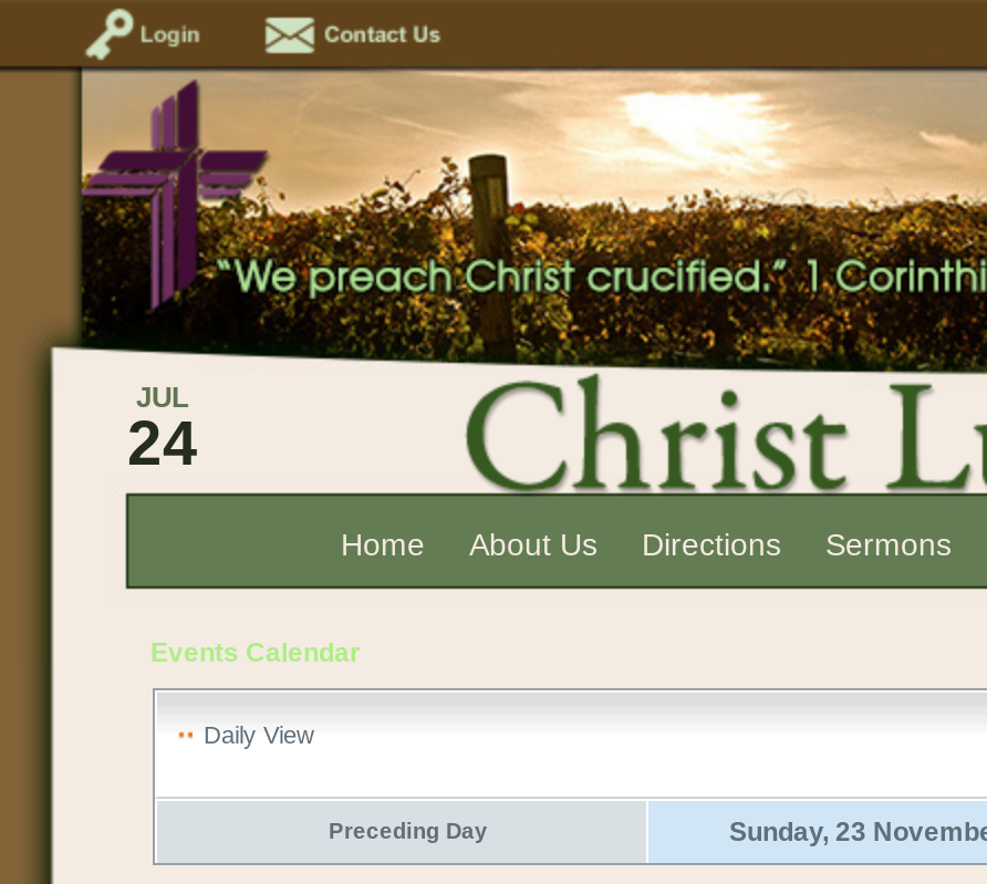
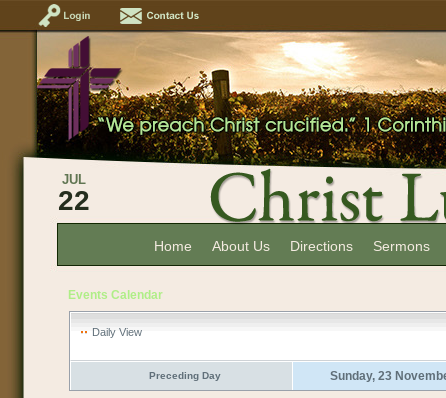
[127,409,198,478] 24 -> [57,185,89,216] 22

